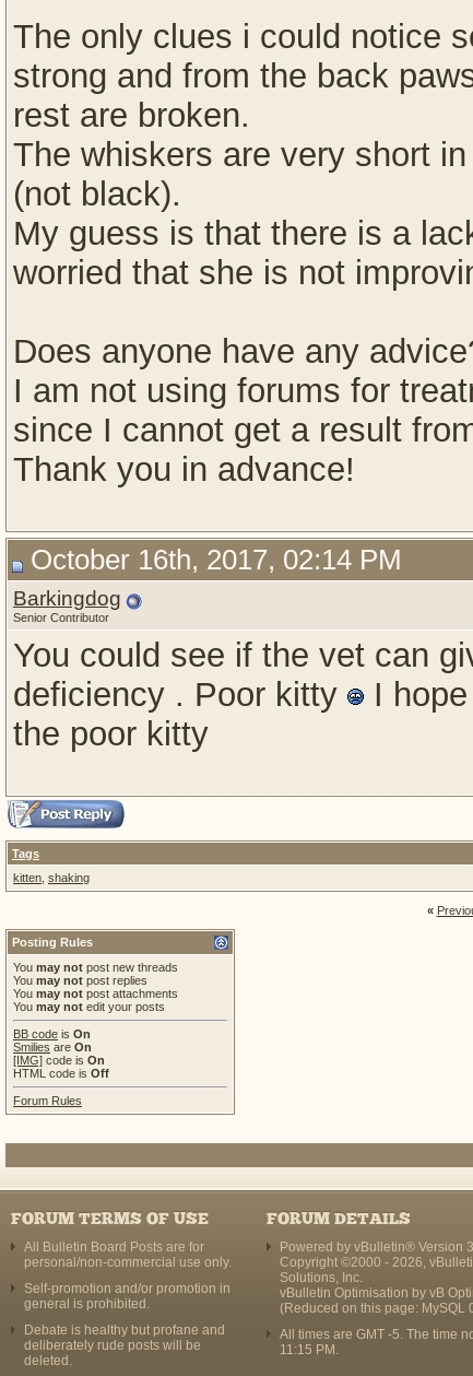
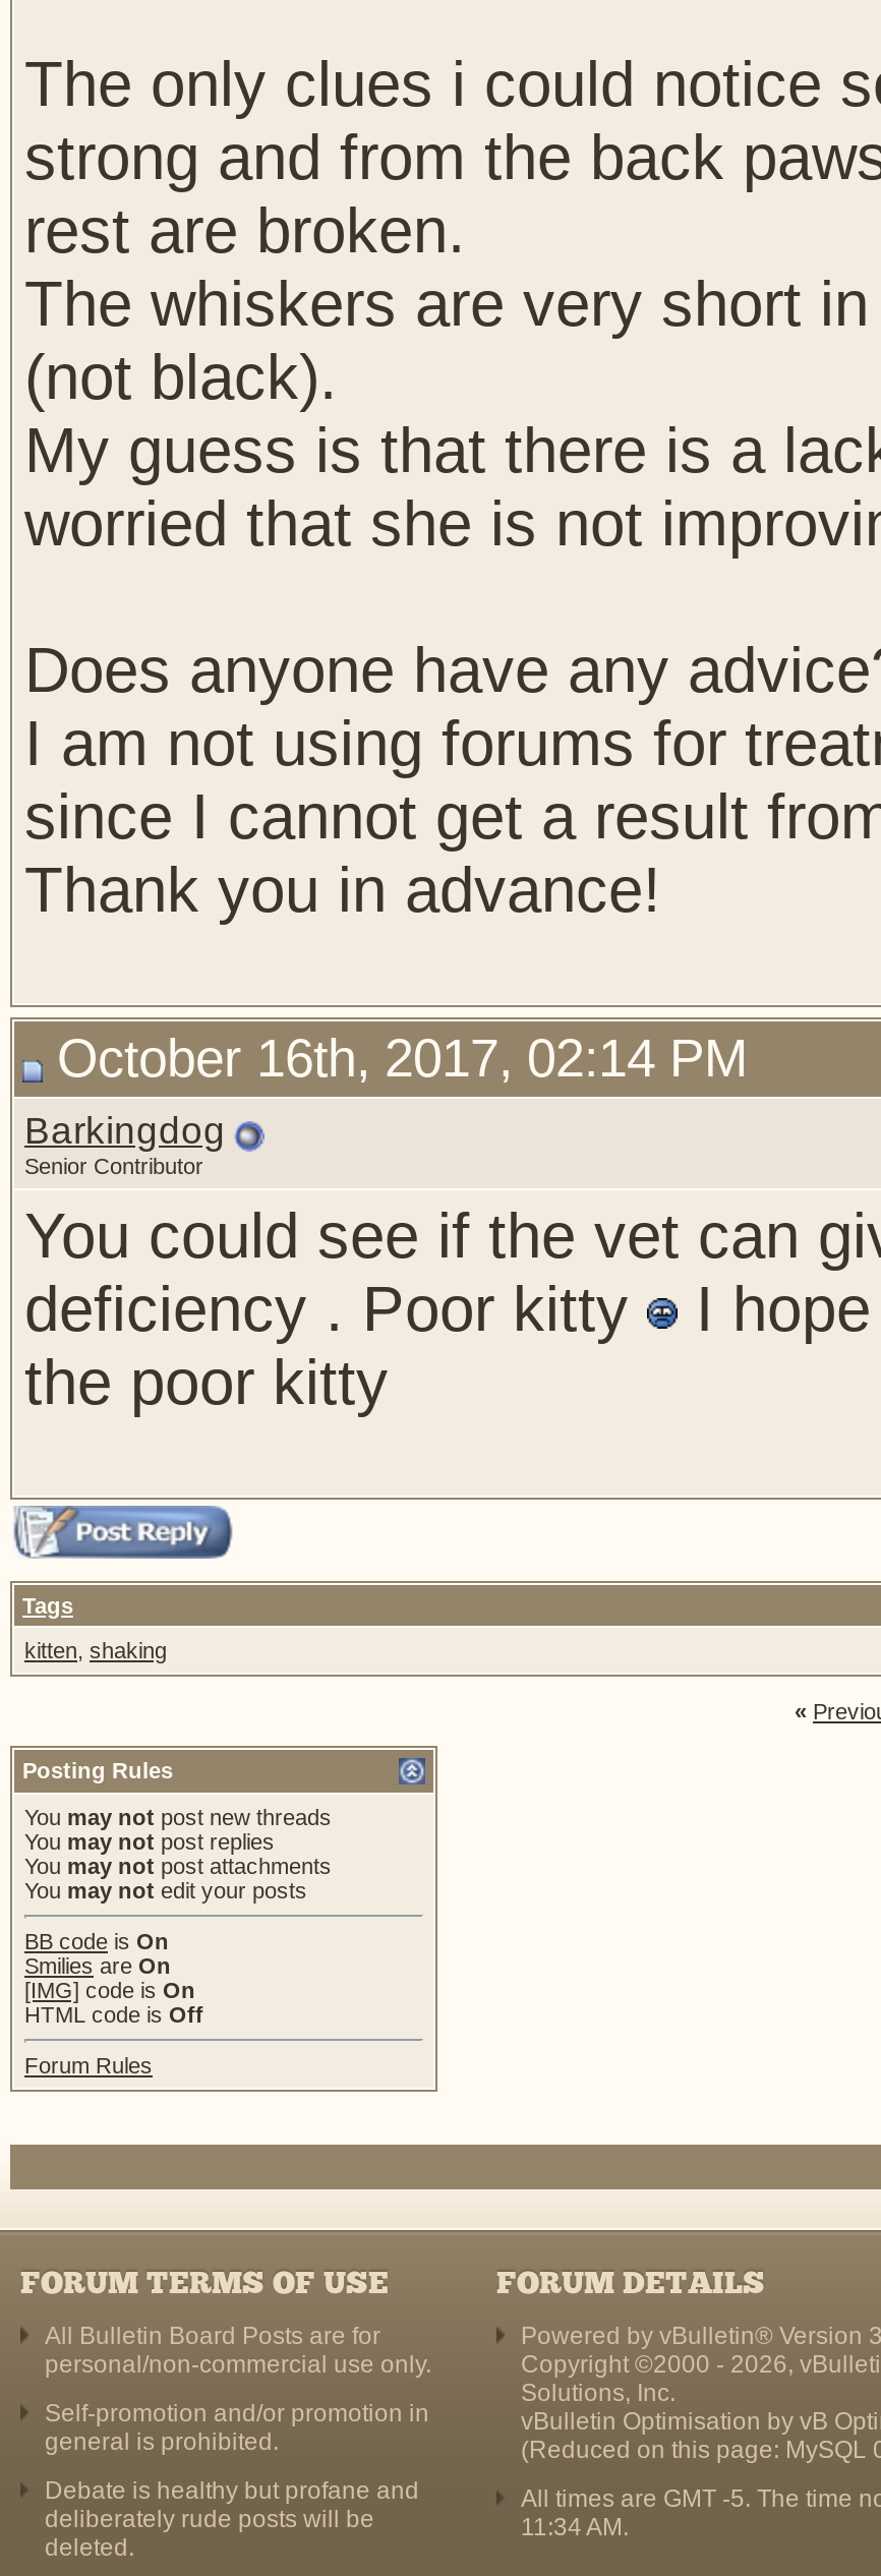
[280,1342,339,1357] 11:15 PM. -> [521,2513,629,2541] 11:34 AM.

